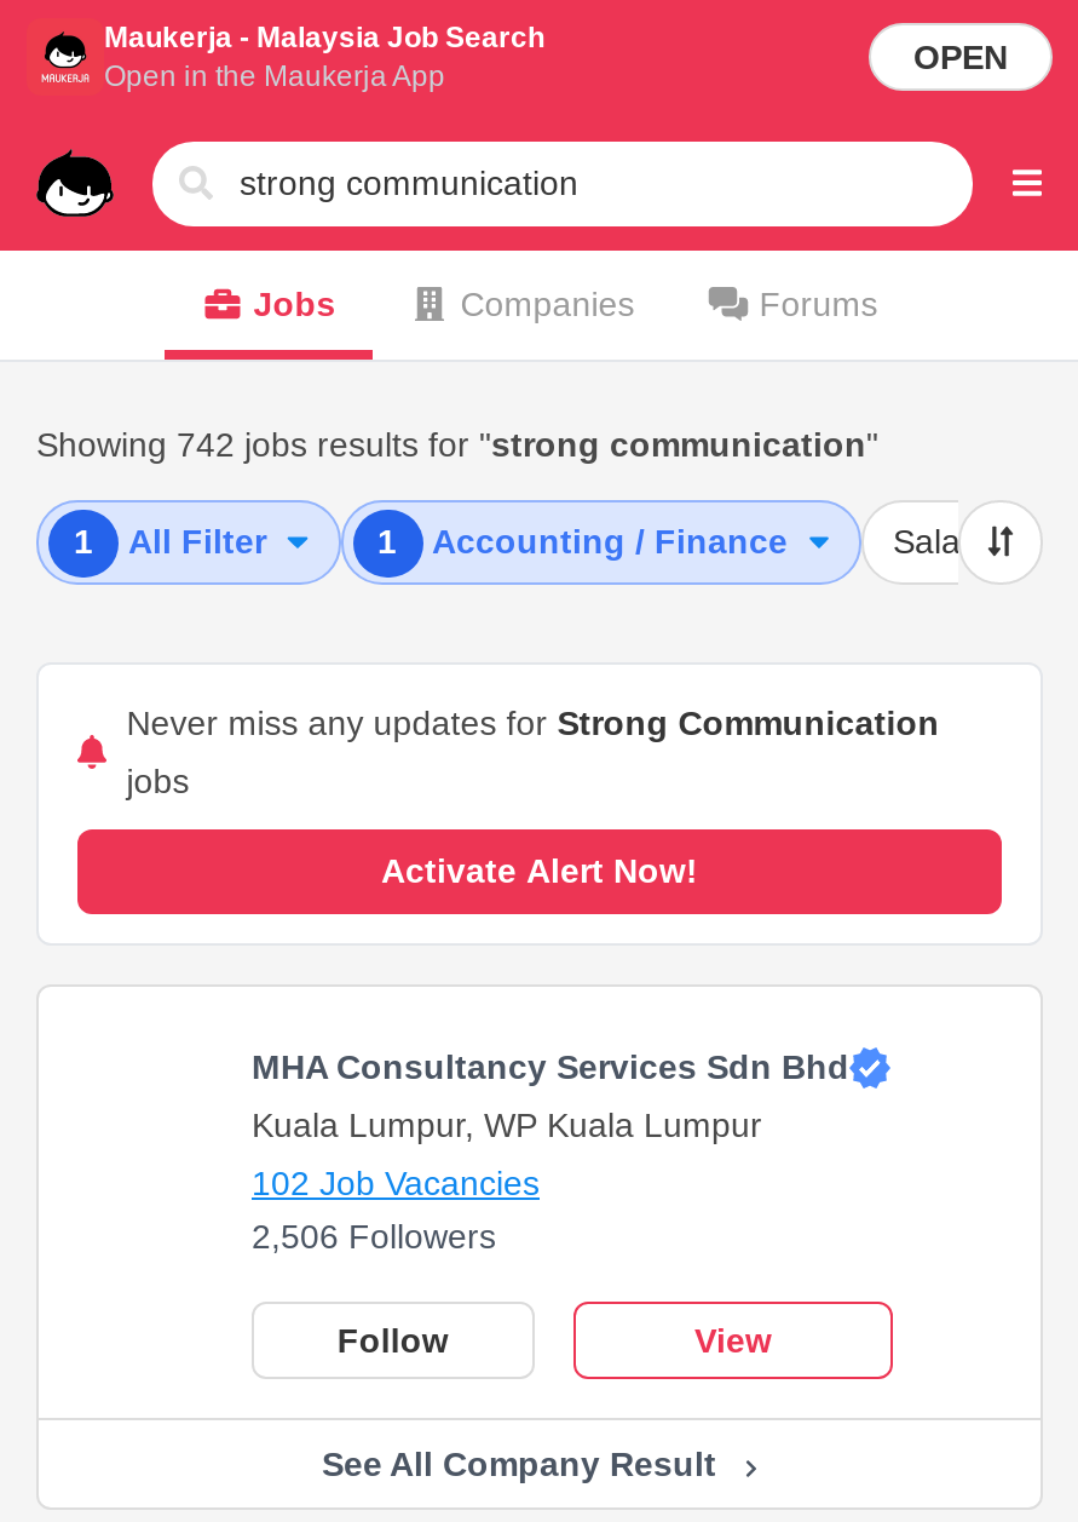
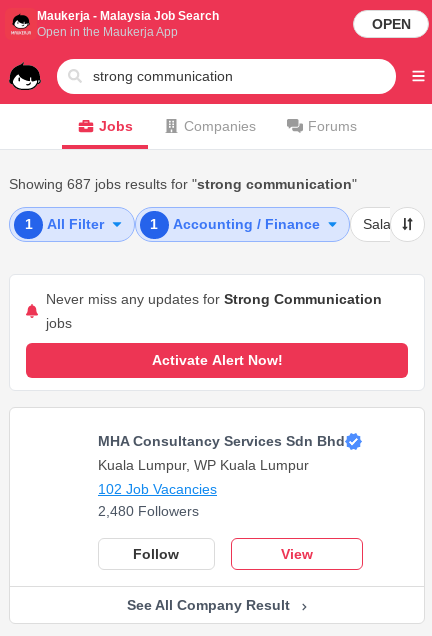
[36,425,878,464] Showing 742 jobs results for "strong communication" -> [9,176,357,192] Showing 687 jobs results for "strong communication"
[252,1217,496,1256] 2,506 Followers -> [98,503,199,519] 2,480 Followers

